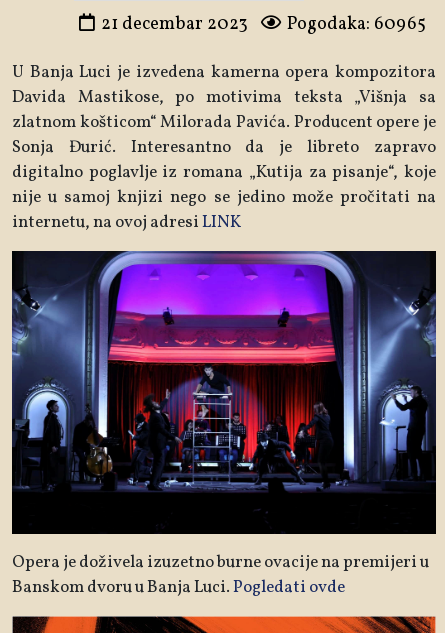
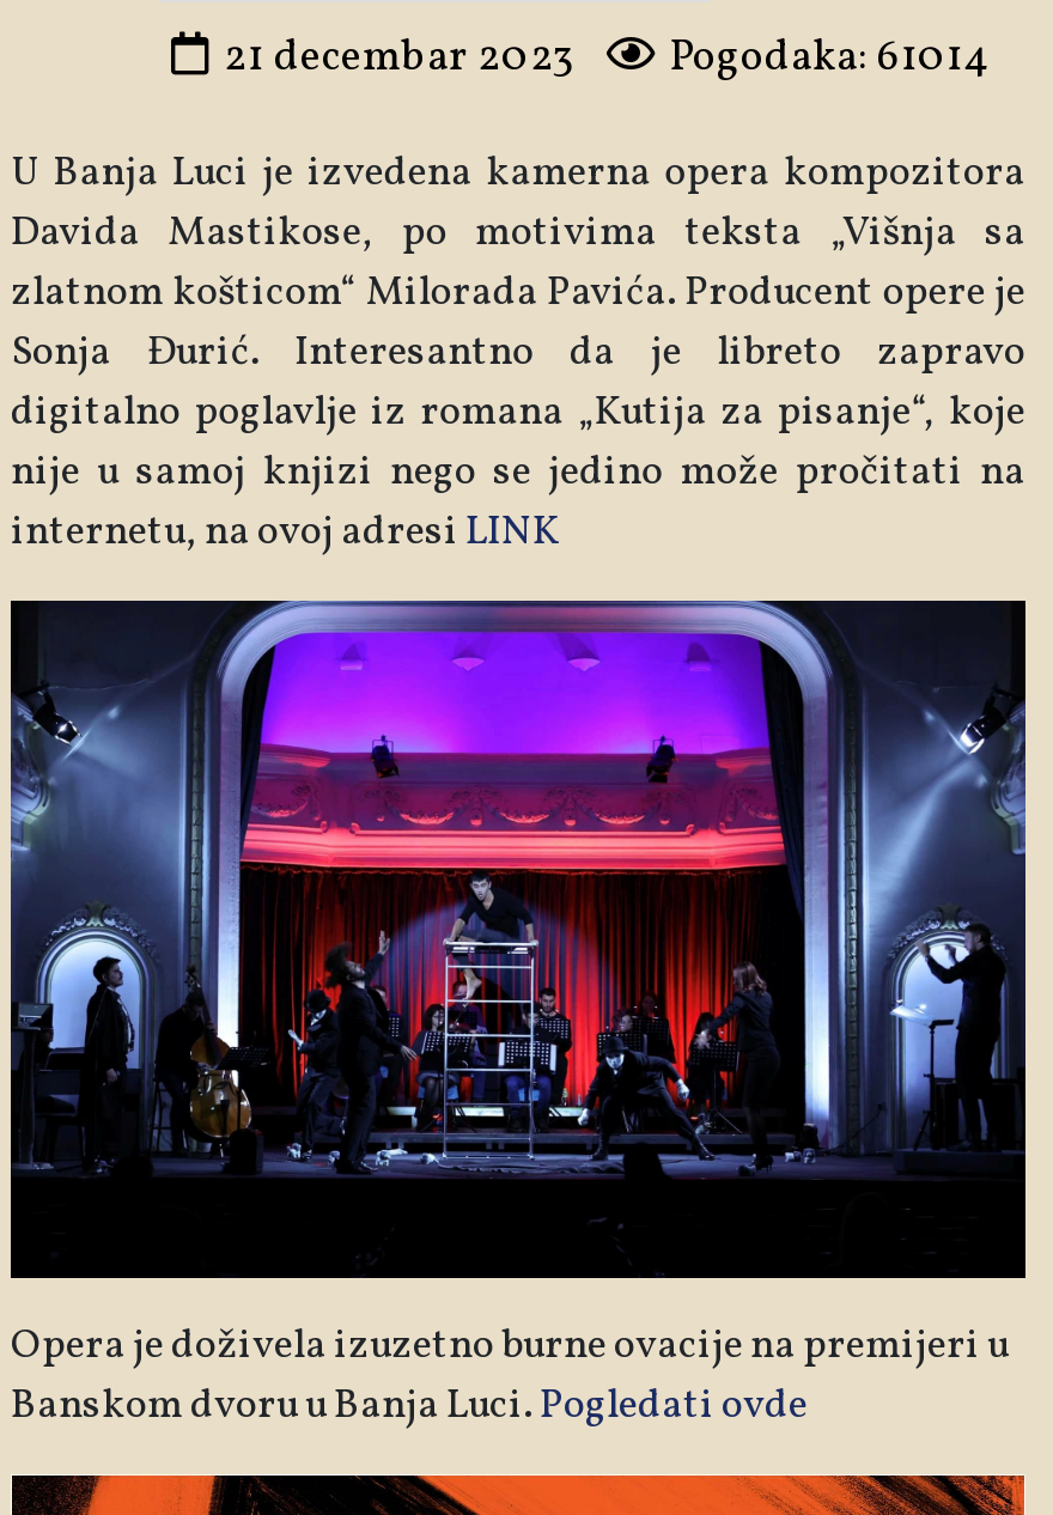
[101,12,426,37] 21 decembar 2023 Pogodaka: 60965 -> [224,28,990,88] 21 decembar 2023 Pogodaka: 61014

